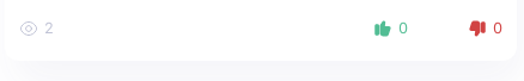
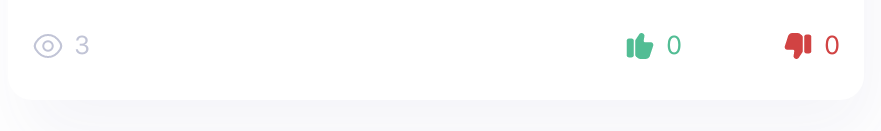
[44,19,54,37] 2 -> [74,29,90,59] 3

